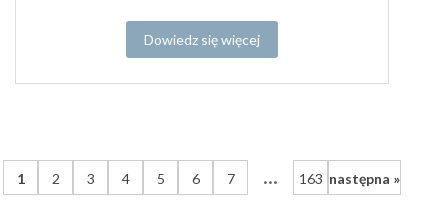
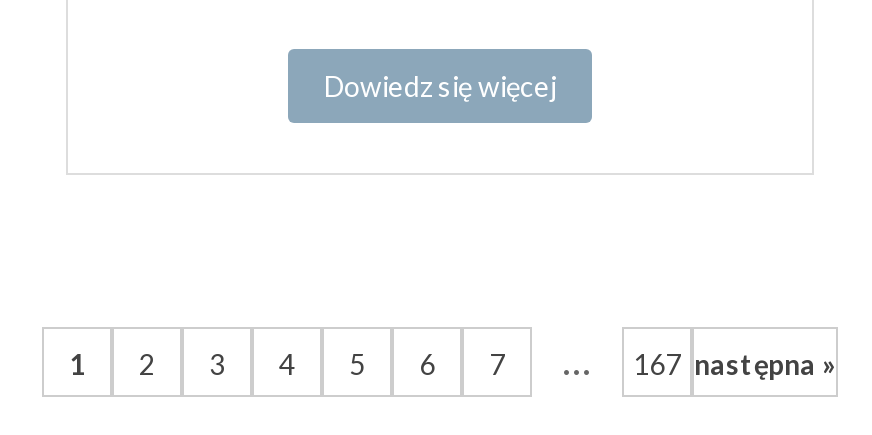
[298,170,400,187] 163 następna » -> [633,348,836,382] 167 następna »

